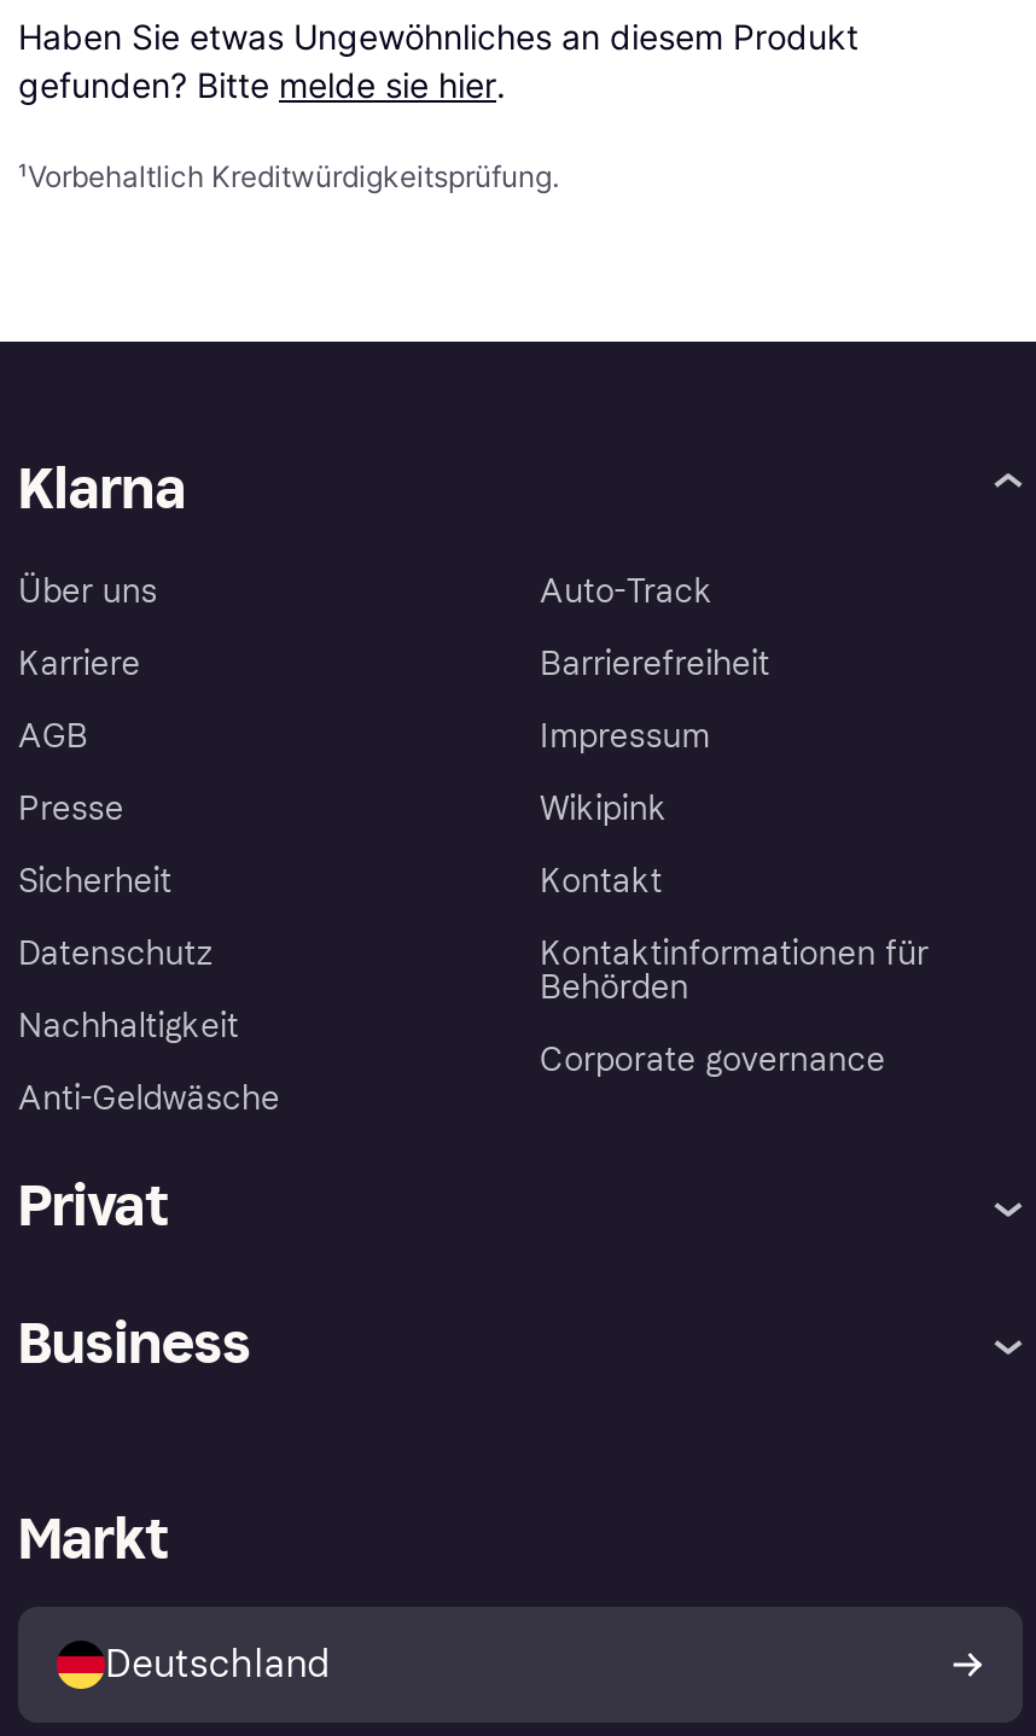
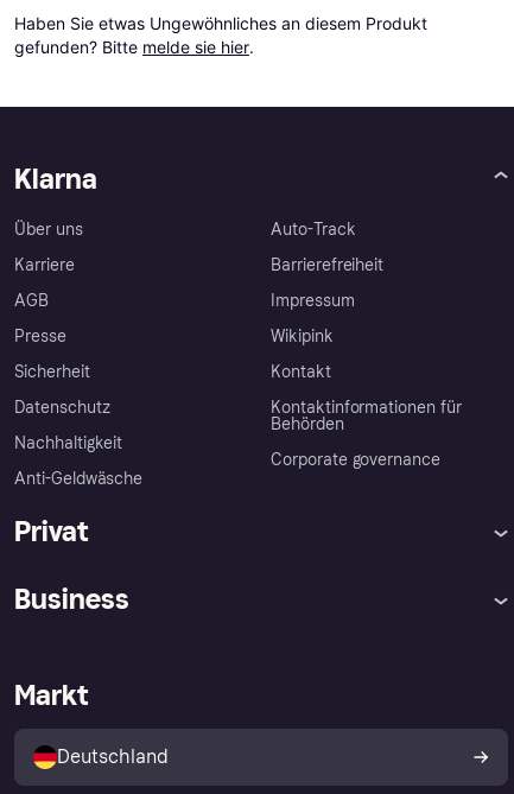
[18,158,559,194] ¹Vorbehaltlich Kreditwürdigkeitsprüfung. -> none

